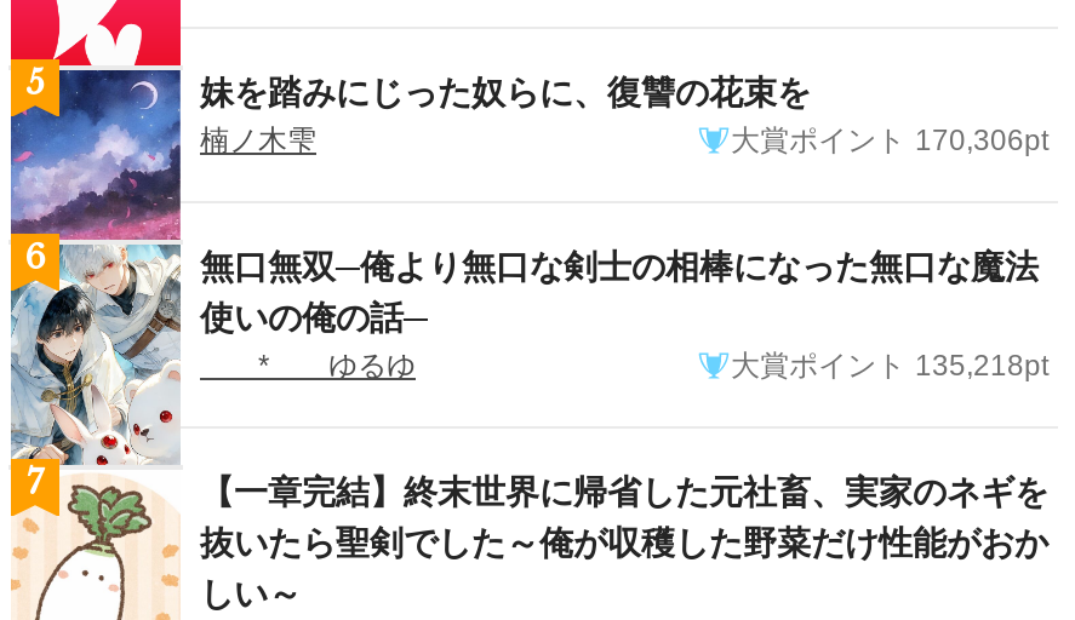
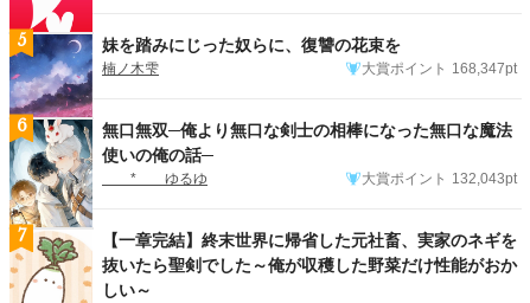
[731,125,1048,159] 大賞ポイント 170,306pt -> [362,61,517,78] 大賞ポイント 168,347pt
[11,242,181,467] [image] -> [9,118,94,228] [image]
[731,350,1048,384] 大賞ポイント 135,218pt -> [362,171,517,188] 大賞ポイント 132,043pt

